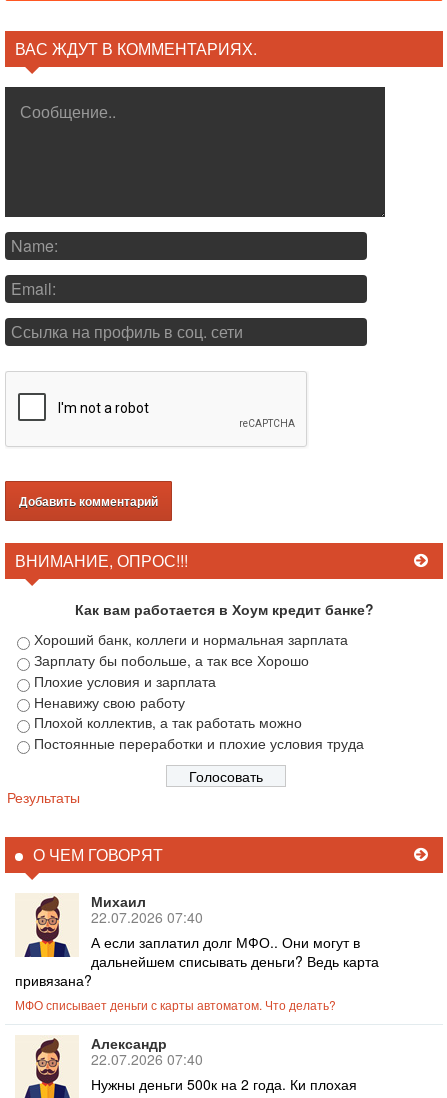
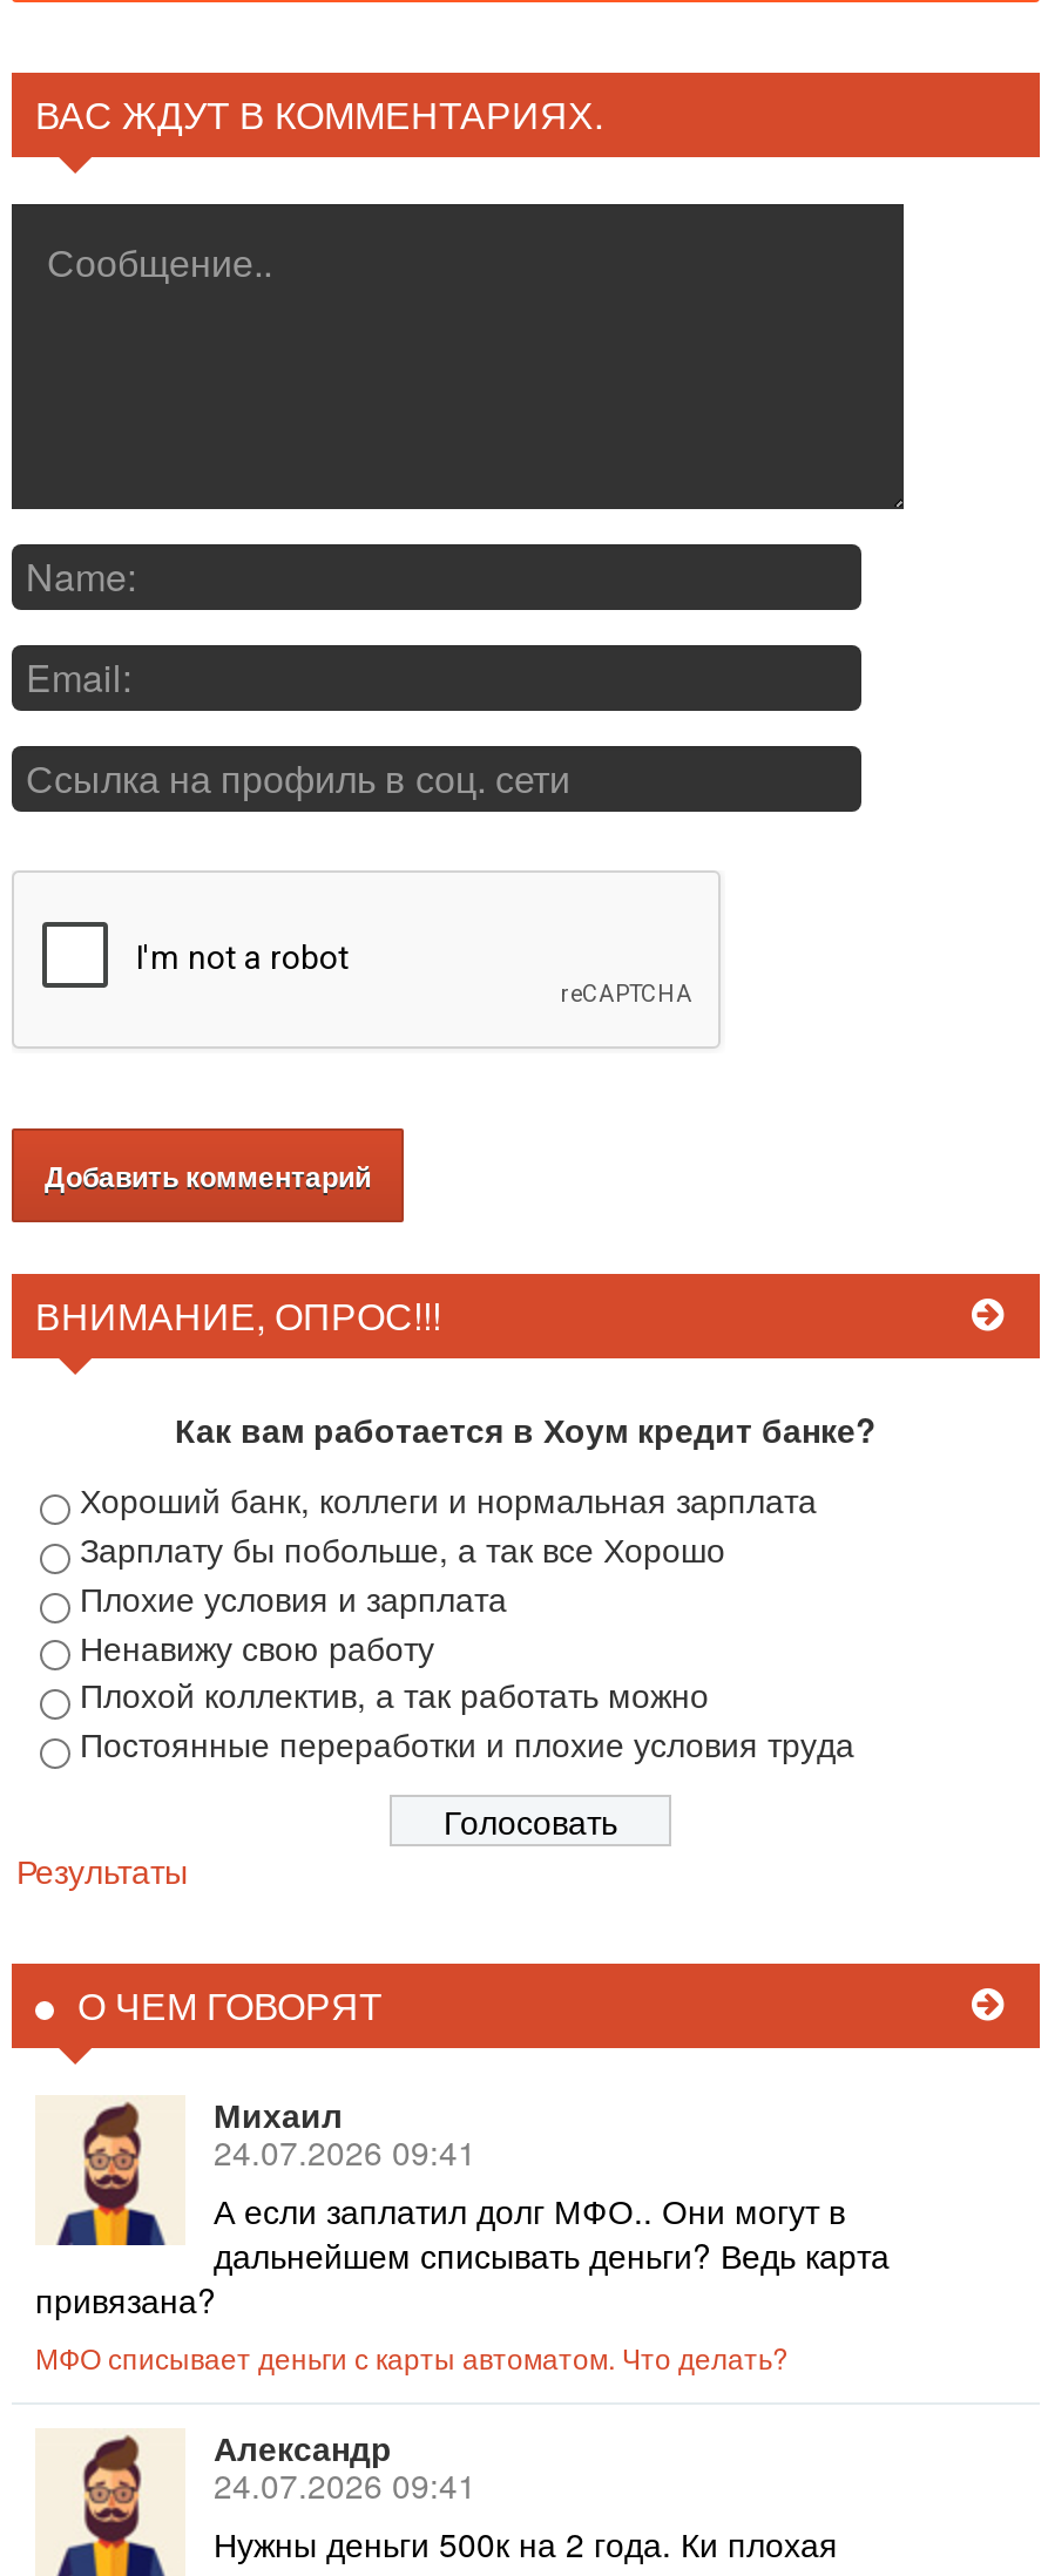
[91,907,203,927] 22.07.2026 07:40 -> [214,2129,476,2176] 24.07.2026 09:41
[91,1049,203,1069] 22.07.2026 07:40 -> [214,2462,476,2509] 24.07.2026 09:41

